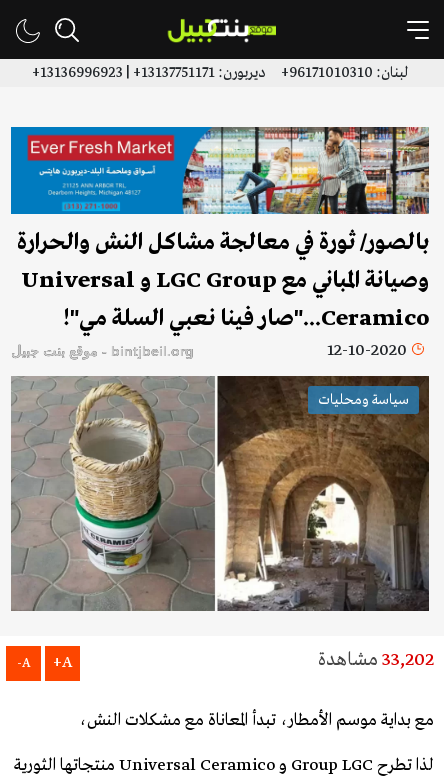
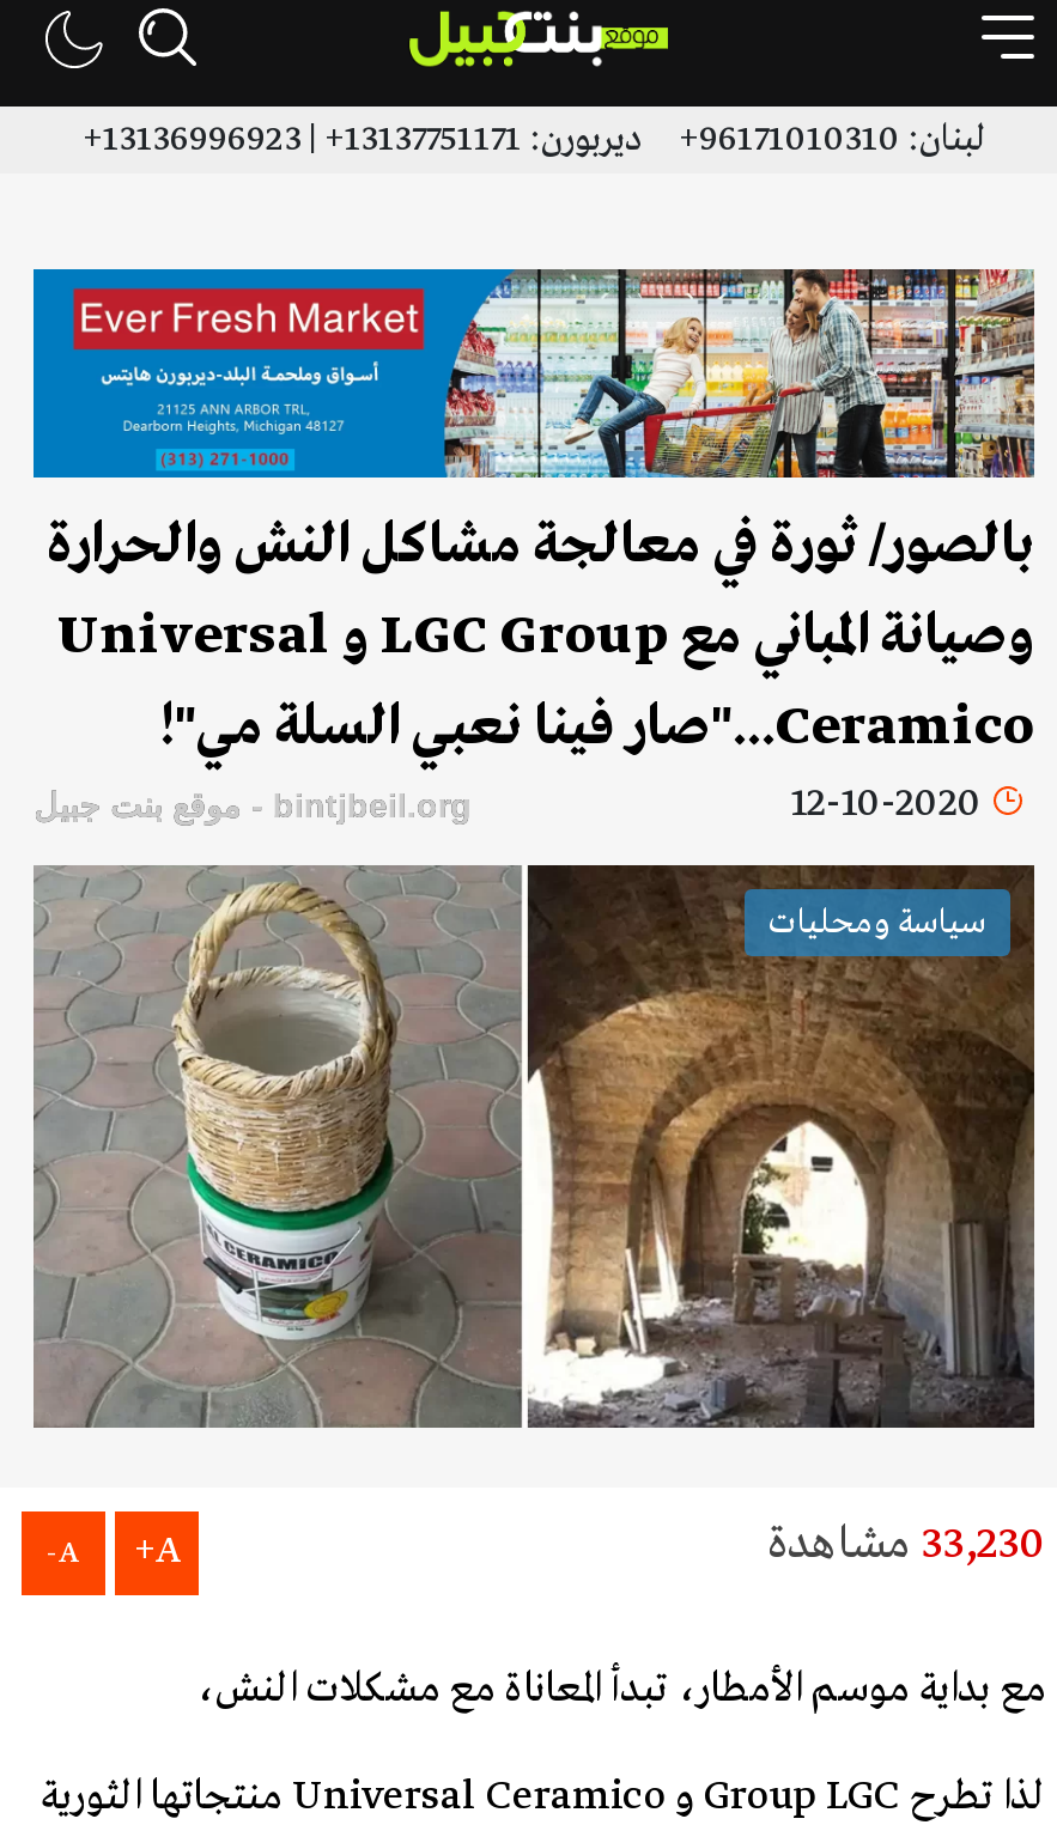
[318,648,434,672] 33,202 مشاهدة -> [769,1517,1046,1574] 33,230 مشاهدة

